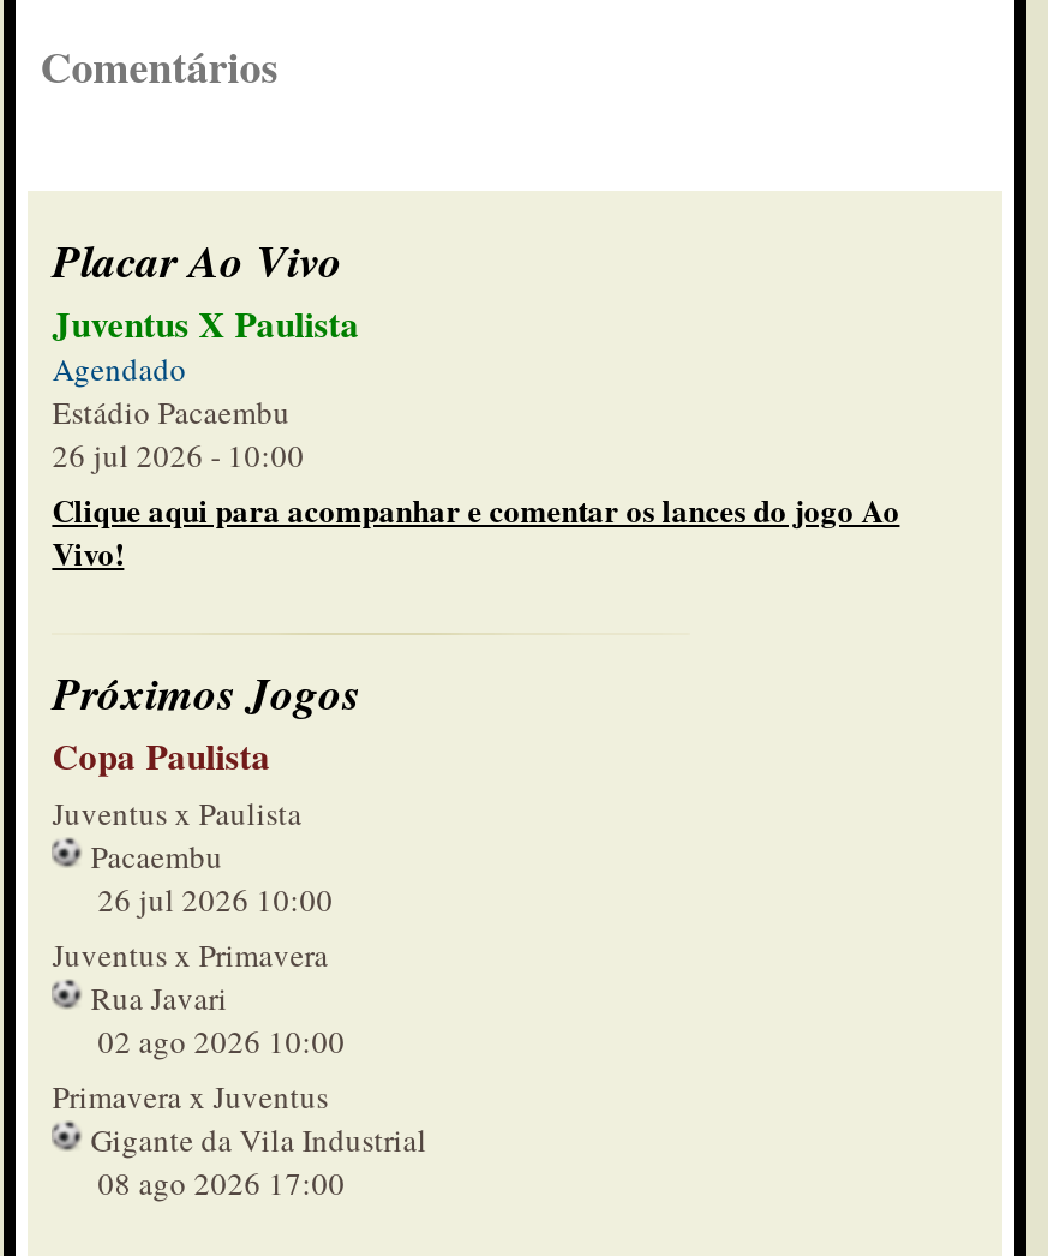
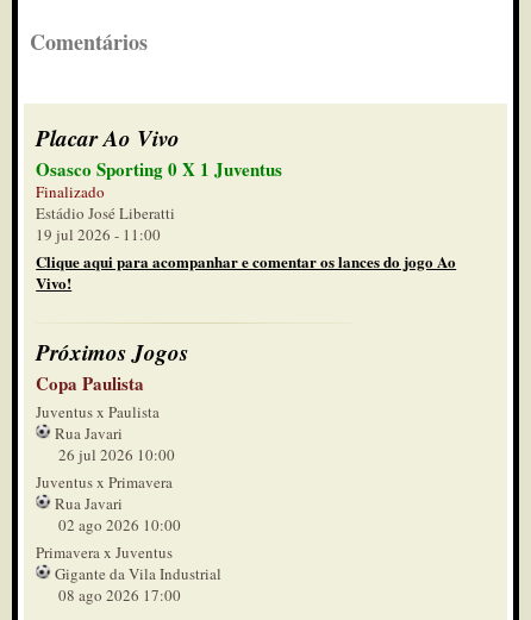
[52,297,359,477] Juventus X Paulista | Agendado | Estádio Pacaembu | 26 jul 2026 - 10:00 -> [36,156,282,245] Osasco Sporting 0 X 1 Juventus | Finalizado | Estádio José Liberatti | 19 jul 2026 - 11:00
[83,835,223,878] Pacaembu -> [51,422,123,444] Rua Javari

